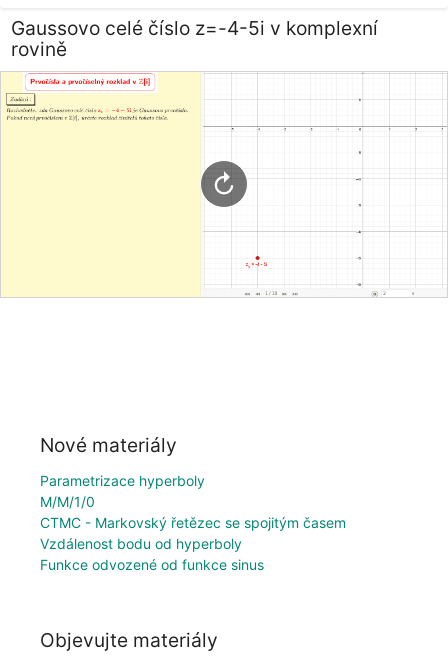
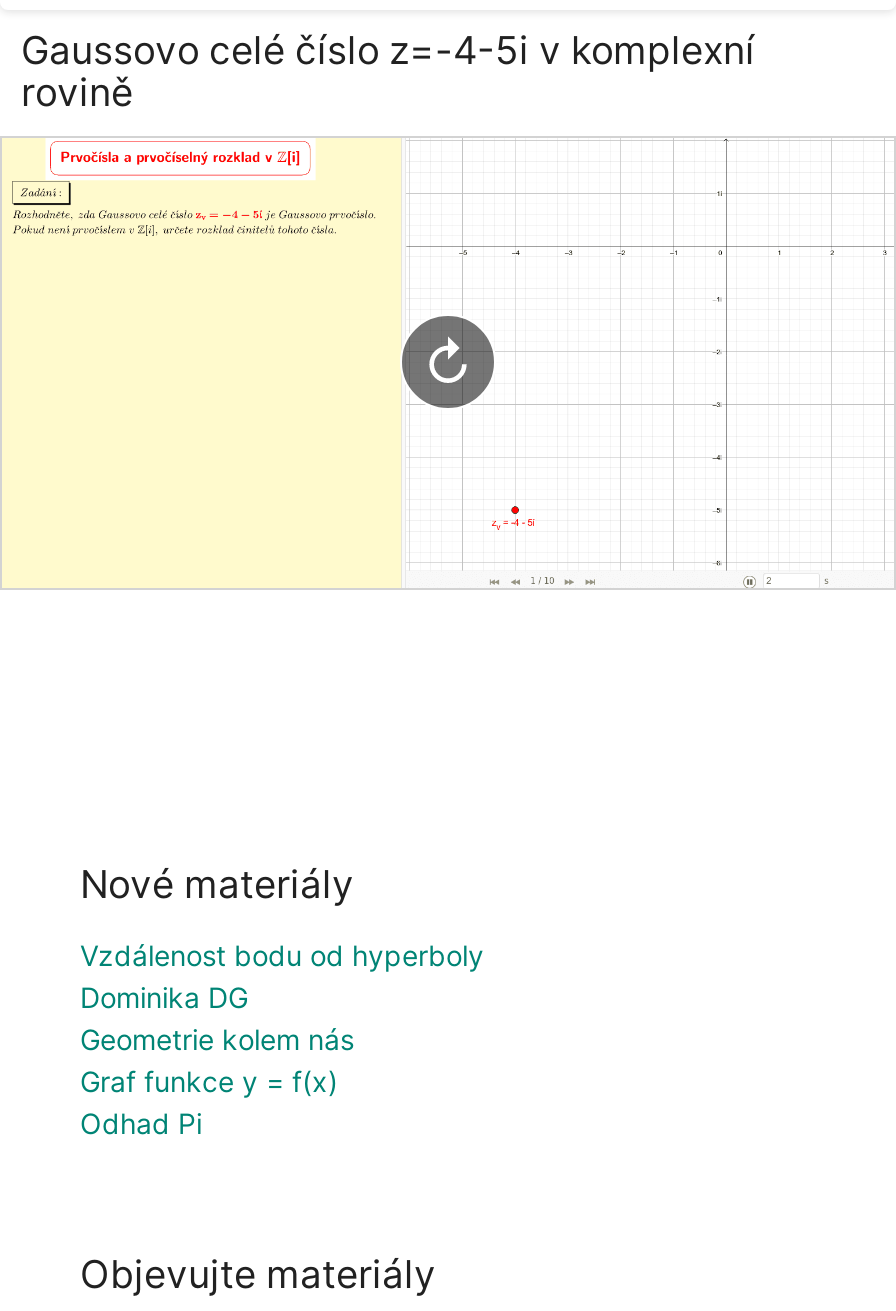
[40,472,346,531] Parametrizace hyperboly | M/M/1/0 | CTMC - Markovský řetězec se spojitým časem -> none
moved [40,535,242,552] -> [80,938,484,972]: Vzdálenost bodu od hyperboly
[40,556,264,573] Funkce odvozené od funkce sinus -> [80,980,354,1140] Dominika DG | Geometrie kolem nás | Graf funkce y = f(x) | Odhad Pi

